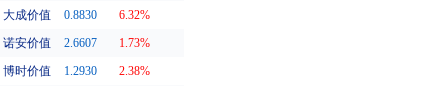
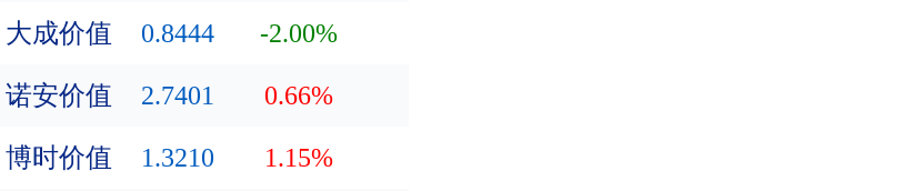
[63,8,96,22] 0.8830 -> [141,18,214,49] 0.8444
[119,8,150,22] 6.32% -> [260,18,338,49] -2.00%
[63,36,96,50] 2.6607 -> [141,80,214,111] 2.7401
[119,36,150,50] 1.73% -> [264,80,333,111] 0.66%
[63,64,96,78] 1.2930 -> [141,142,214,173] 1.3210
[119,64,150,78] 2.38% -> [264,142,333,173] 1.15%

